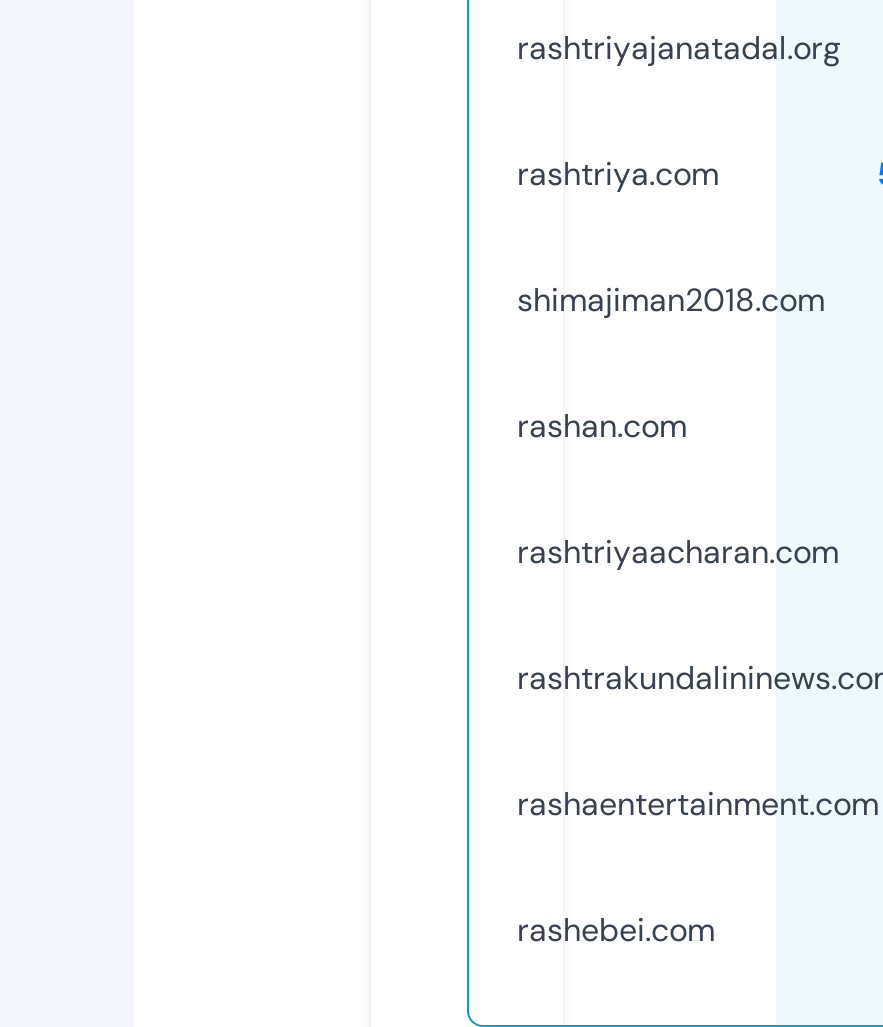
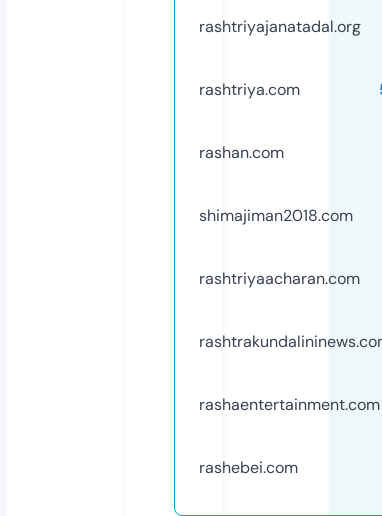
moved [517,279,825,321] -> [199,205,353,226]: shimajiman2018.com
moved [517,405,687,447] -> [199,142,284,163]: rashan.com

